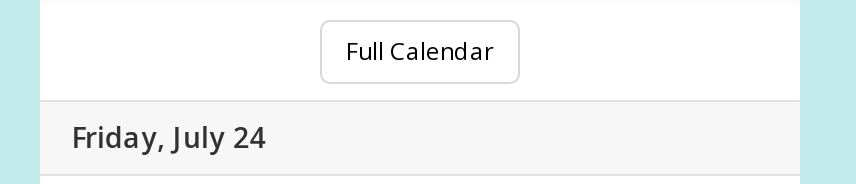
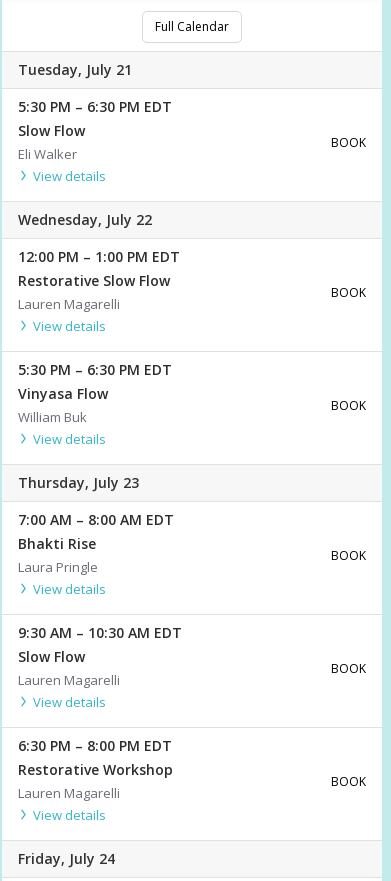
none -> [18,60,172,185] Tuesday, July 21 | 5:30 PM – 6:30 PM EDT | Slow Flow | Eli Walker | View details
none -> [18,210,180,335] Wednesday, July 22 | 12:00 PM – 1:00 PM EDT | Restorative Slow Flow | Lauren Magarelli | View details
none -> [18,360,172,448] 5:30 PM – 6:30 PM EDT | Vinyasa Flow | William Buk | View details
none -> [18,473,174,598] Thursday, July 23 | 7:00 AM – 8:00 AM EDT | Bhakti Rise | Laura Pringle | View details
none -> [18,623,182,711] 9:30 AM – 10:30 AM EDT | Slow Flow | Lauren Magarelli | View details
none -> [18,736,173,824] 6:30 PM – 8:00 PM EDT | Restorative Workshop | Lauren Magarelli | View details
none -> [331,134,366,151] BOOK
none -> [331,284,366,301] BOOK
none -> [331,397,366,414] BOOK
none -> [331,547,366,564] BOOK
none -> [331,660,366,677] BOOK
none -> [331,773,366,790] BOOK

